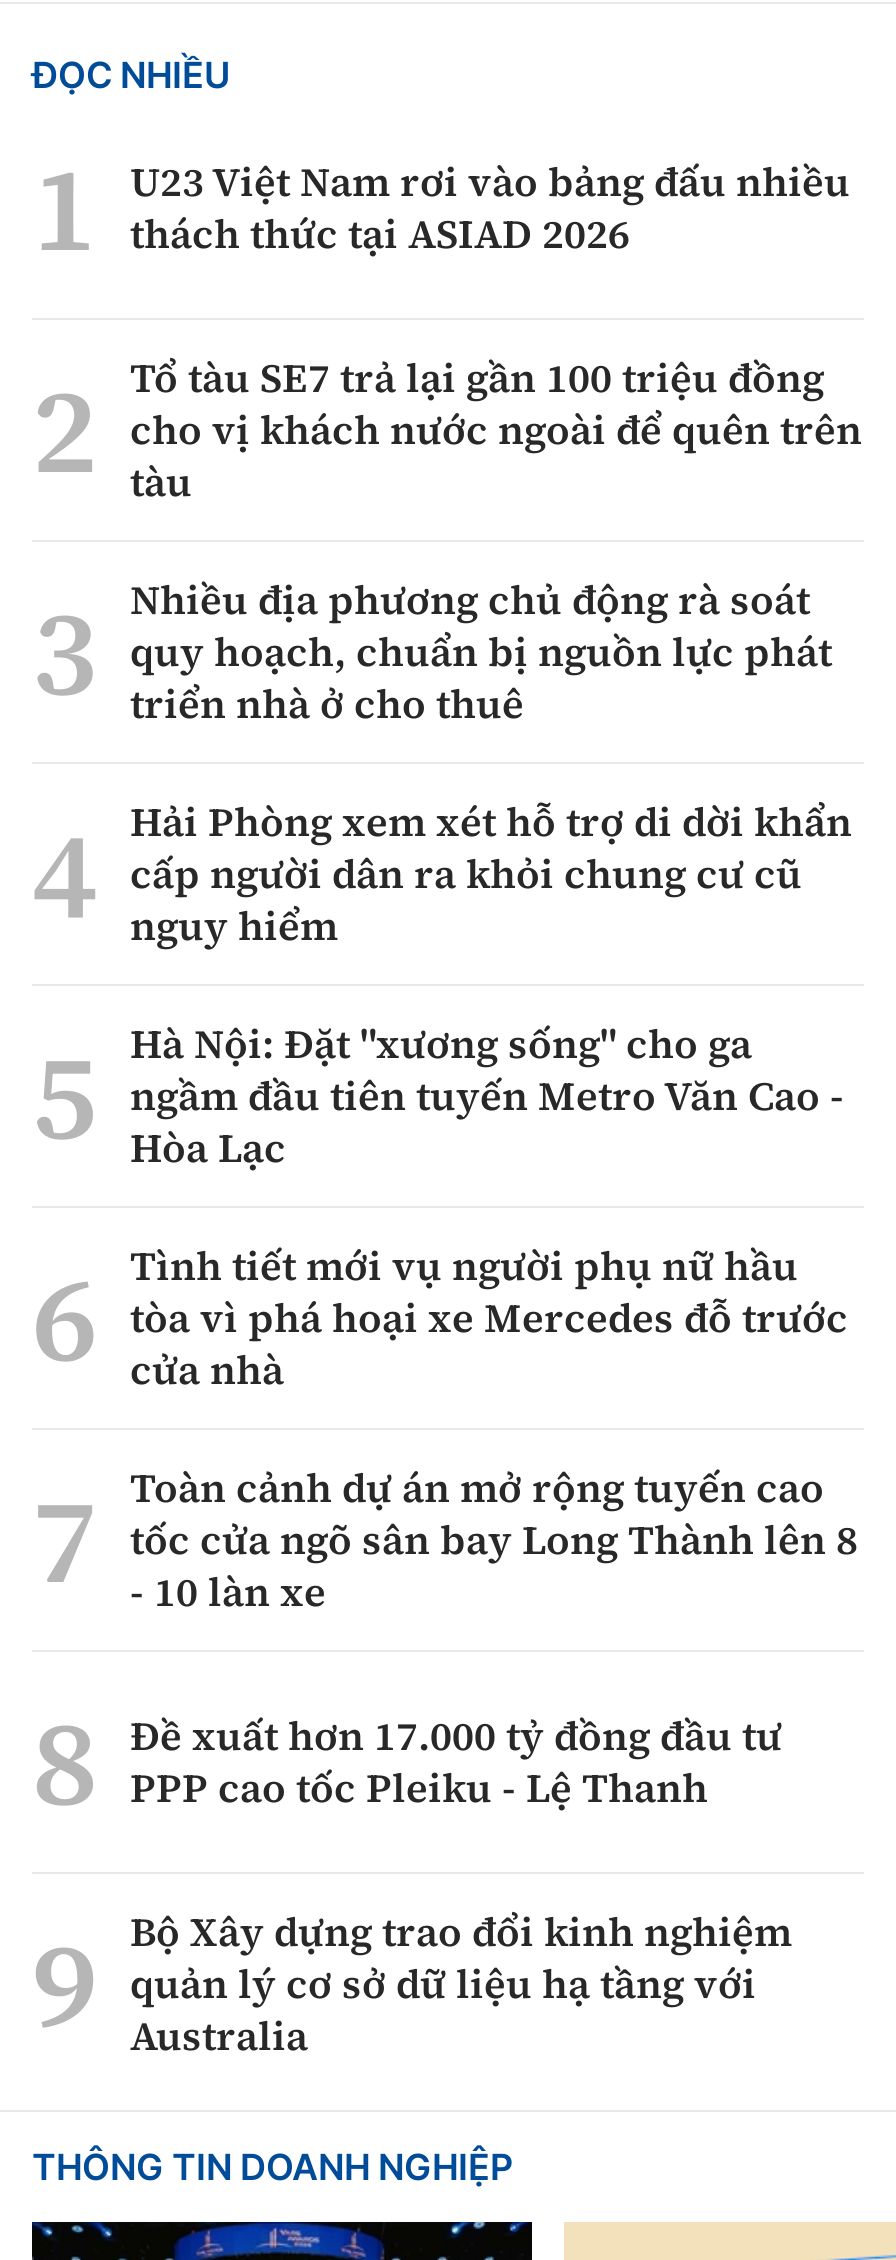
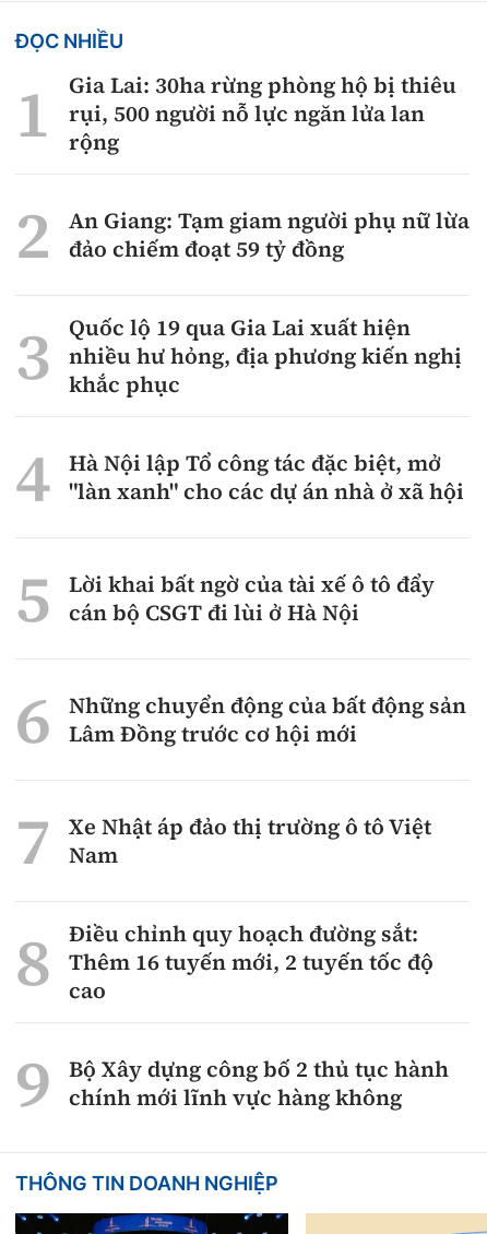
[130,154,850,262] U23 Việt Nam rơi vào bảng đấu nhiều | thách thức tại ASIAD 2026 -> [69,70,456,157] Gia Lai: 30ha rừng phòng hộ bị thiêu | rụi, 500 người nỗ lực ngăn lửa lan | rộng
[130,350,862,510] Tổ tàu SE7 trả lại gần 100 triệu đồng | cho vị khách nước ngoài để quên trên | tàu -> [69,206,470,264] An Giang: Tạm giam người phụ nữ lừa | đảo chiếm đoạt 59 tỷ đồng
[130,572,832,732] Nhiều địa phương chủ động rà soát | quy hoạch, chuẩn bị nguồn lực phát | triển nhà ở cho thuê -> [69,313,462,400] Quốc lộ 19 qua Gia Lai xuất hiện | nhiều hư hỏng, địa phương kiến nghị | khắc phục
[130,794,852,954] Hải Phòng xem xét hỗ trợ di dời khẩn | cấp người dân ra khỏi chung cư cũ | nguy hiểm -> [69,448,464,507] Hà Nội lập Tổ công tác đặc biệt, mở | "làn xanh" cho các dự án nhà ở xã hội
[130,1016,844,1176] Hà Nội: Đặt "xương sống" cho ga | ngầm đầu tiên tuyến Metro Văn Cao - | Hòa Lạc -> [69,569,435,628] Lời khai bất ngờ của tài xế ô tô đẩy | cán bộ CSGT đi lùi ở Hà Nội
[130,1238,848,1398] Tình tiết mới vụ người phụ nữ hầu | tòa vì phá hoại xe Mercedes đỗ trước | cửa nhà -> [69,690,466,749] Những chuyển động của bất động sản | Lâm Đồng trước cơ hội mới
[130,1460,858,1620] Toàn cảnh dự án mở rộng tuyến cao | tốc cửa ngõ sân bay Long Thành lên 8 | - 10 làn xe -> [69,812,431,871] Xe Nhật áp đảo thị trường ô tô Việt | Nam
[130,1708,782,1816] Đề xuất hơn 17.000 tỷ đồng đầu tư | PPP cao tốc Pleiku - Lệ Thanh -> [69,919,433,1006] Điều chỉnh quy hoạch đường sắt: | Thêm 16 tuyến mới, 2 tuyến tốc độ | cao
[130,1904,792,2064] Bộ Xây dựng trao đổi kinh nghiệm | quản lý cơ sở dữ liệu hạ tầng với | Australia -> [69,1054,449,1113] Bộ Xây dựng công bố 2 thủ tục hành | chính mới lĩnh vực hàng không

